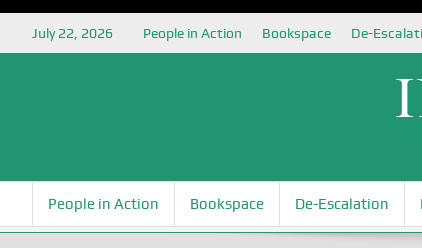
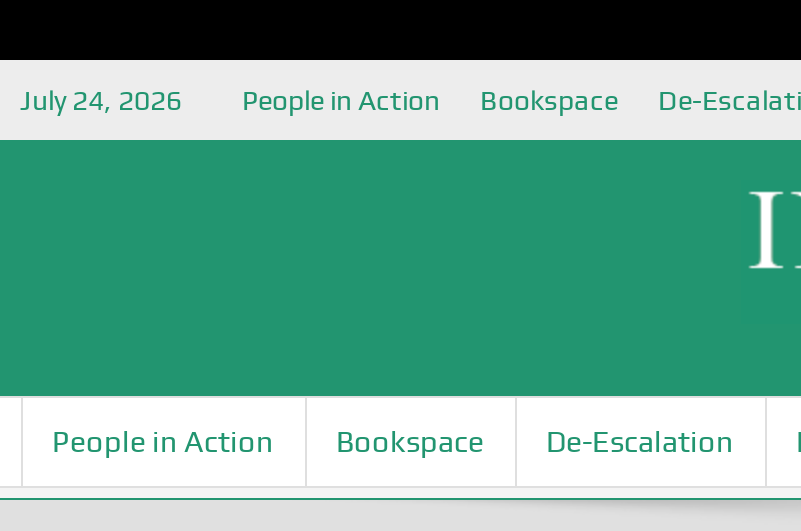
[31,25,112,41] July 22, 2026 -> [20,84,182,116] July 24, 2026

